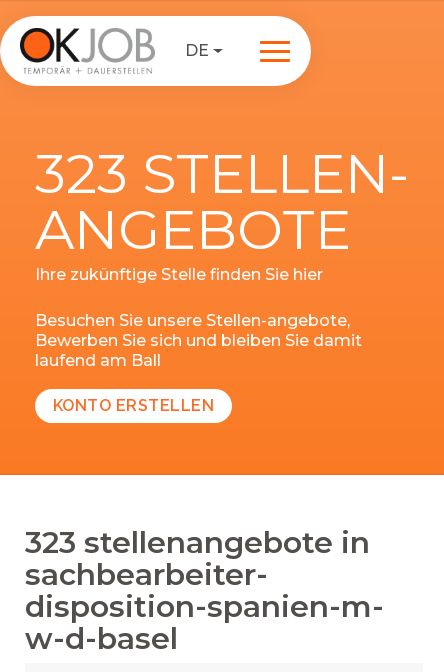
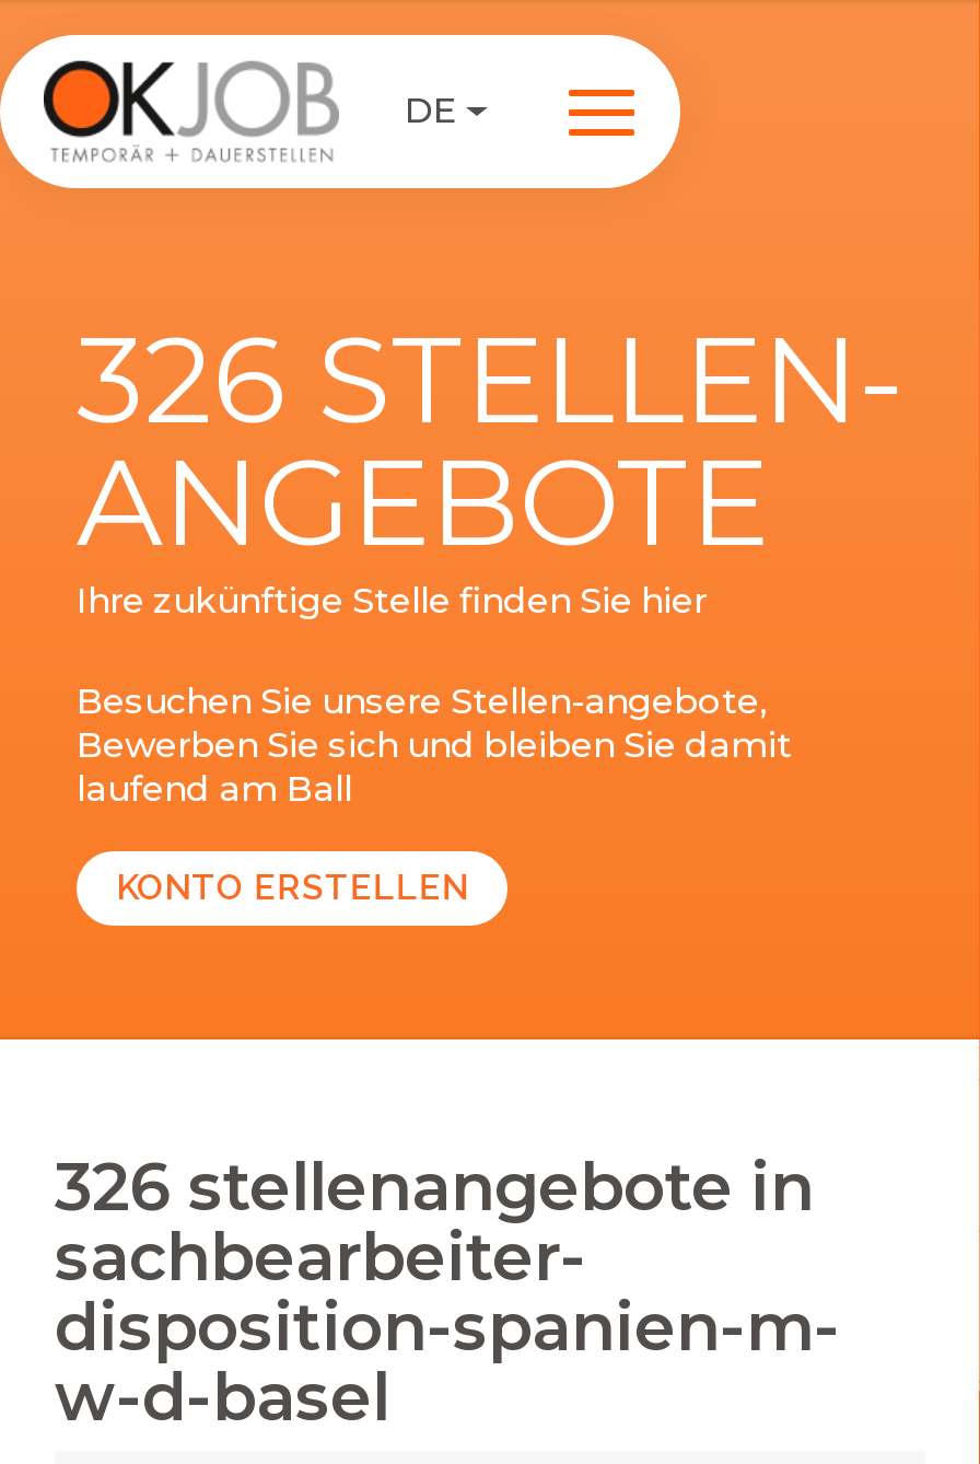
[35,140,409,207] 323 STELLEN- -> [77,306,901,453] 326 STELLEN-
[25,524,370,561] 323 stellenangebote in -> [55,1147,814,1228] 326 stellenangebote in

